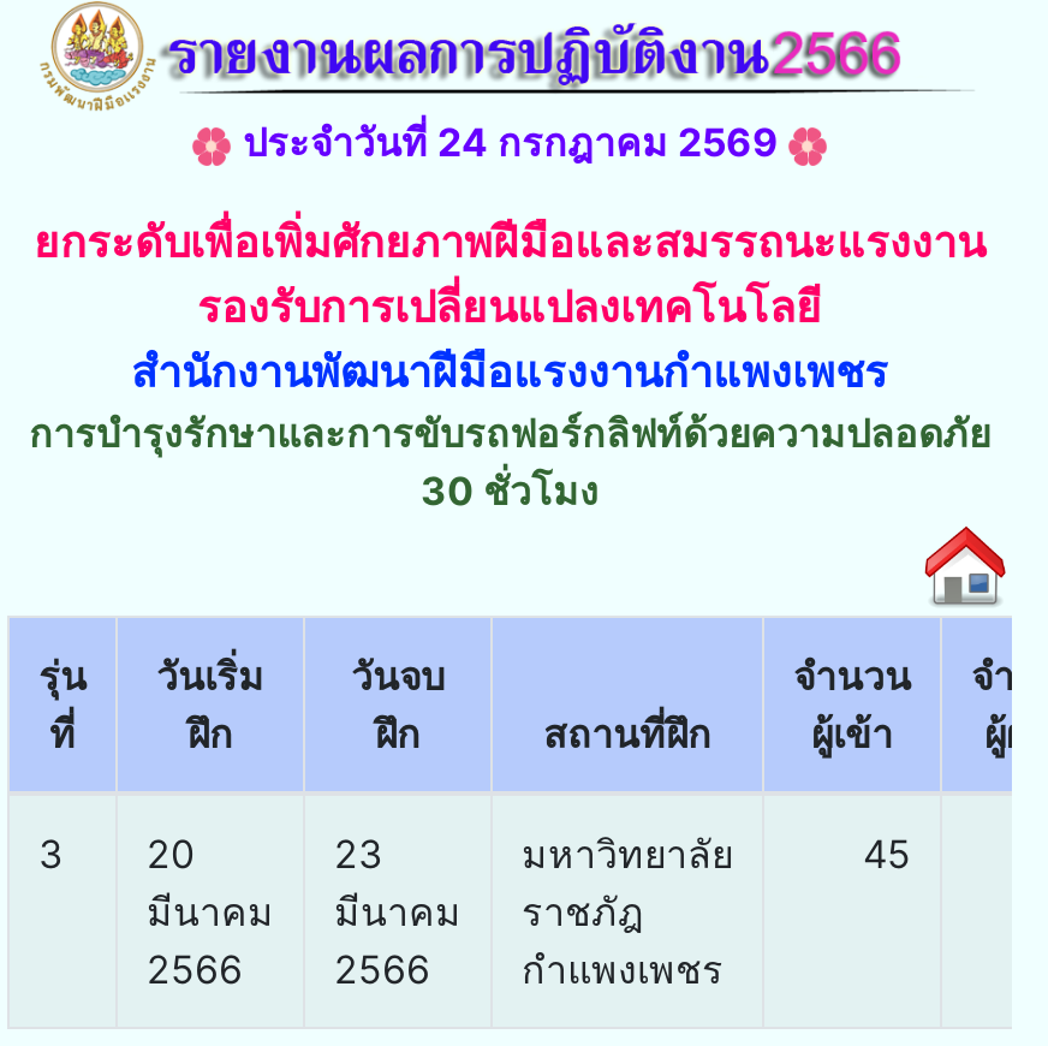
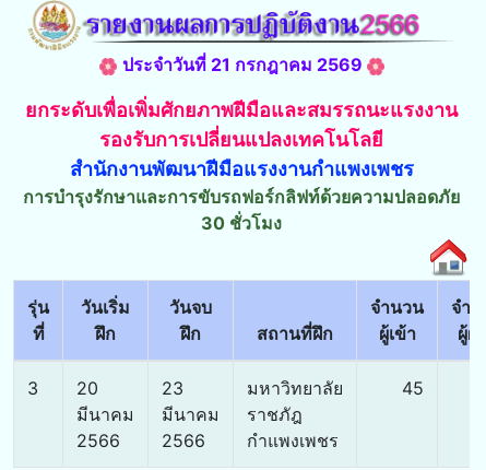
[243,119,788,167] ประจำวันที่ 24 กรกฎาคม 2569 -> [122,54,366,76] ประจำวันที่ 21 กรกฎาคม 2569

